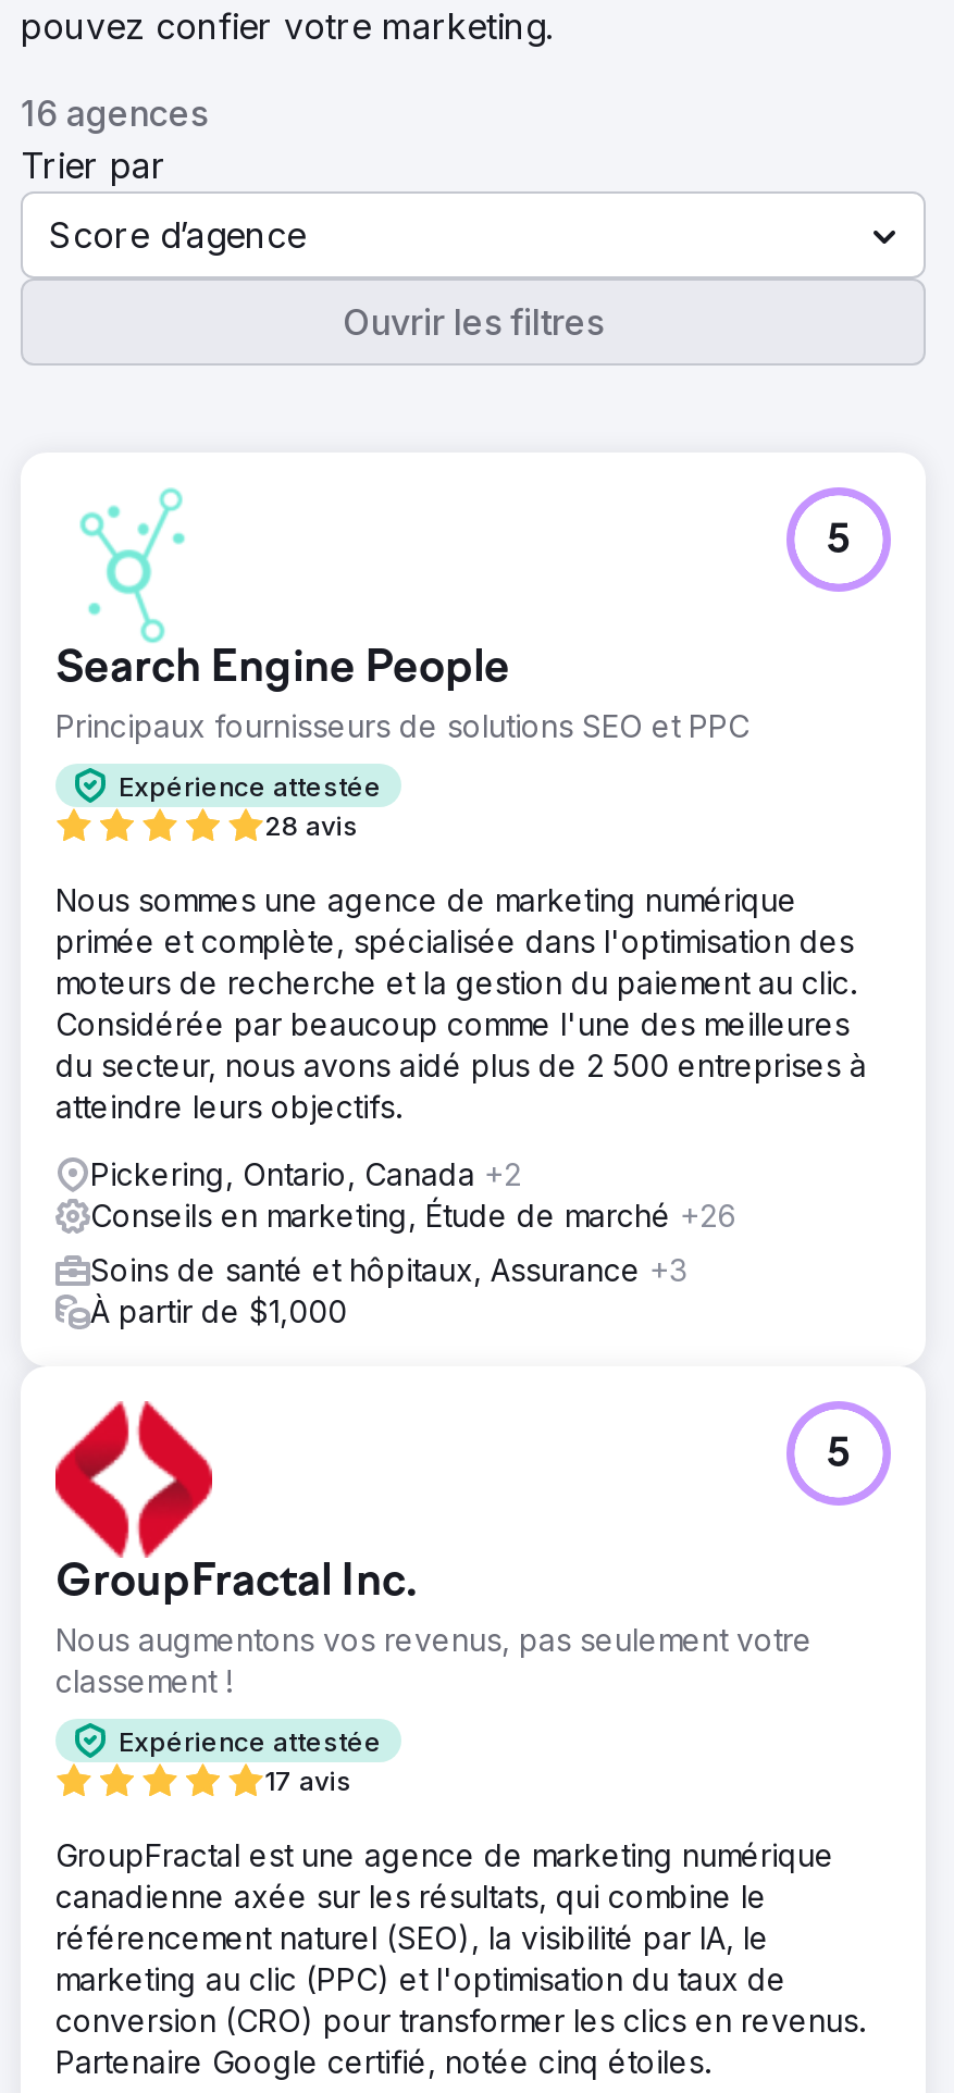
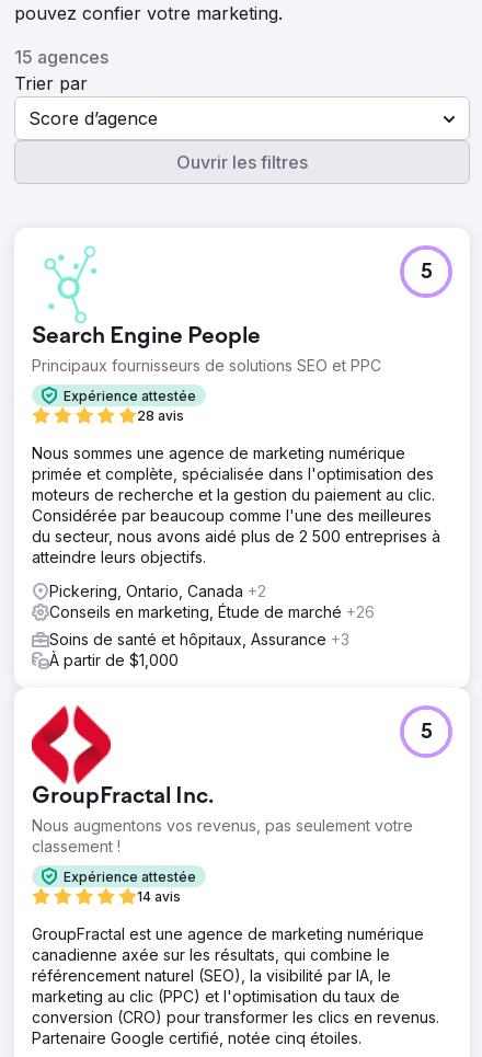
[21,91,208,135] 16 agences -> [14,46,108,68] 15 agences
[264,1764,351,1797] 17 avis -> [137,888,181,905] 14 avis

